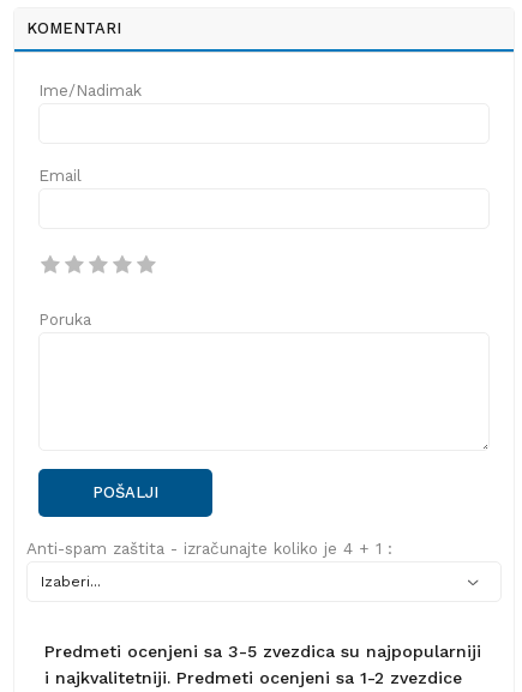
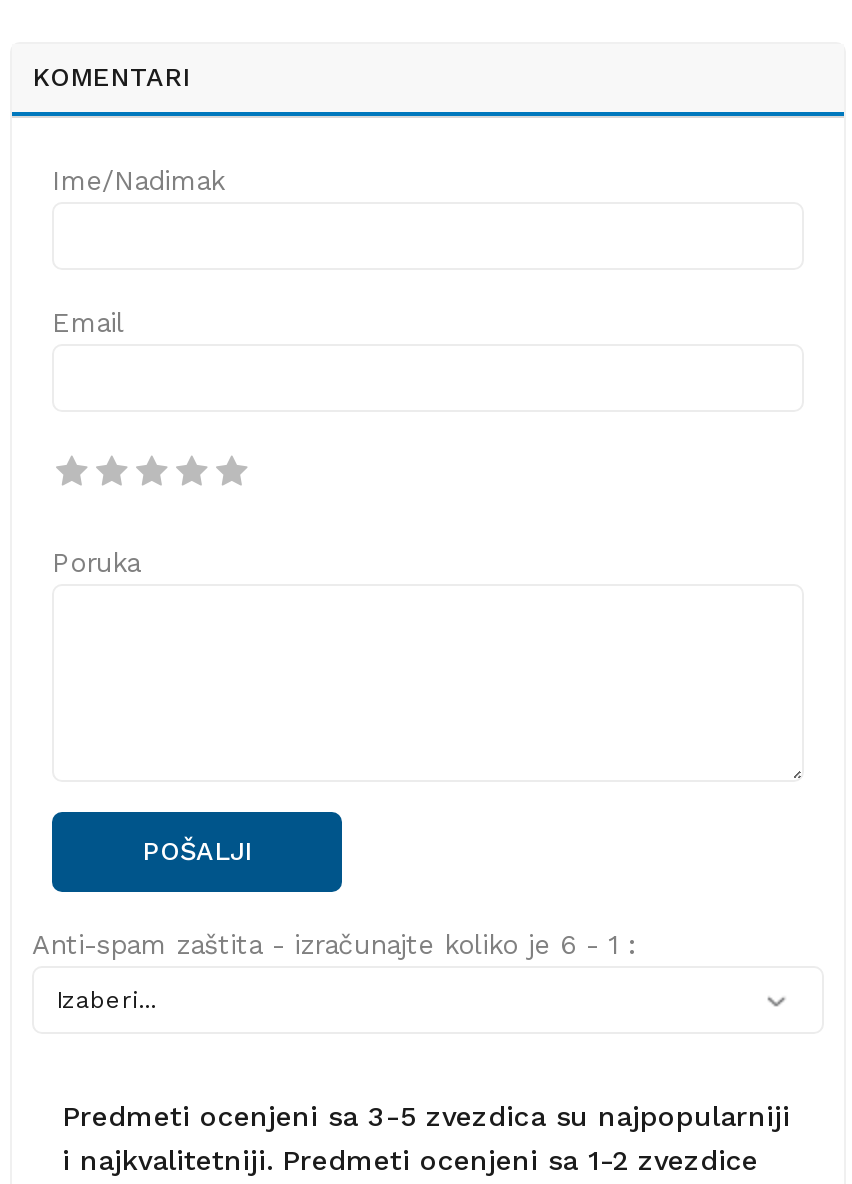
[26,539,392,558] Anti-spam zaštita - izračunajte koliko je 4 + 1 : -> [32,929,636,961] Anti-spam zaštita - izračunajte koliko je 6 - 1 :

